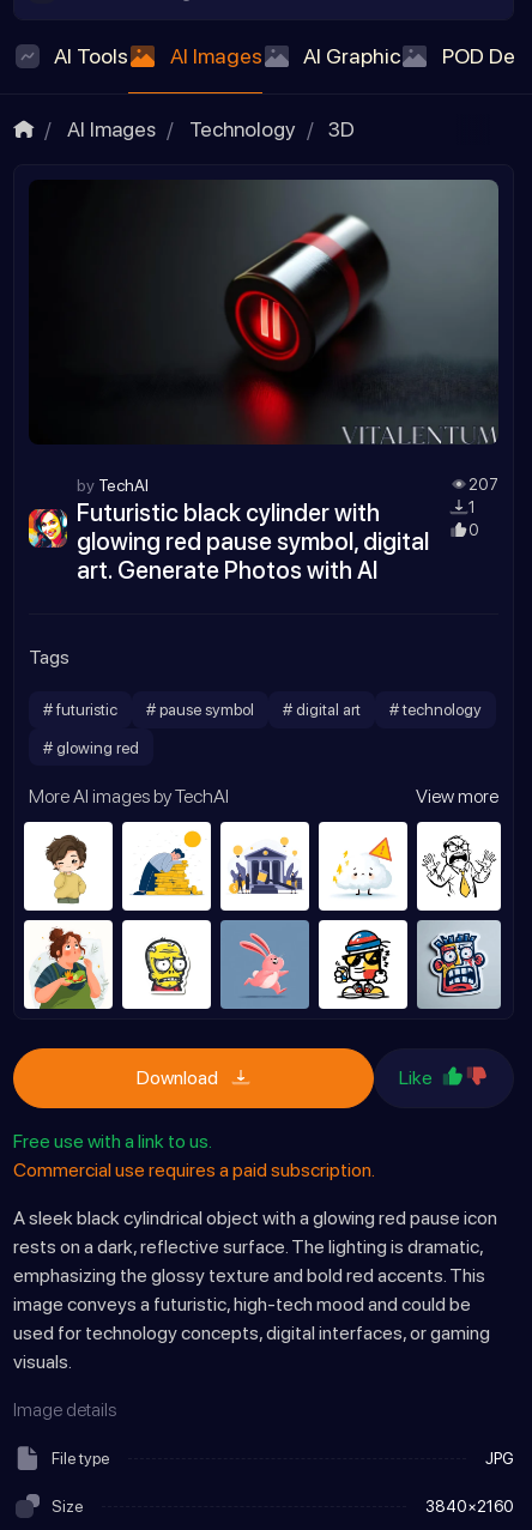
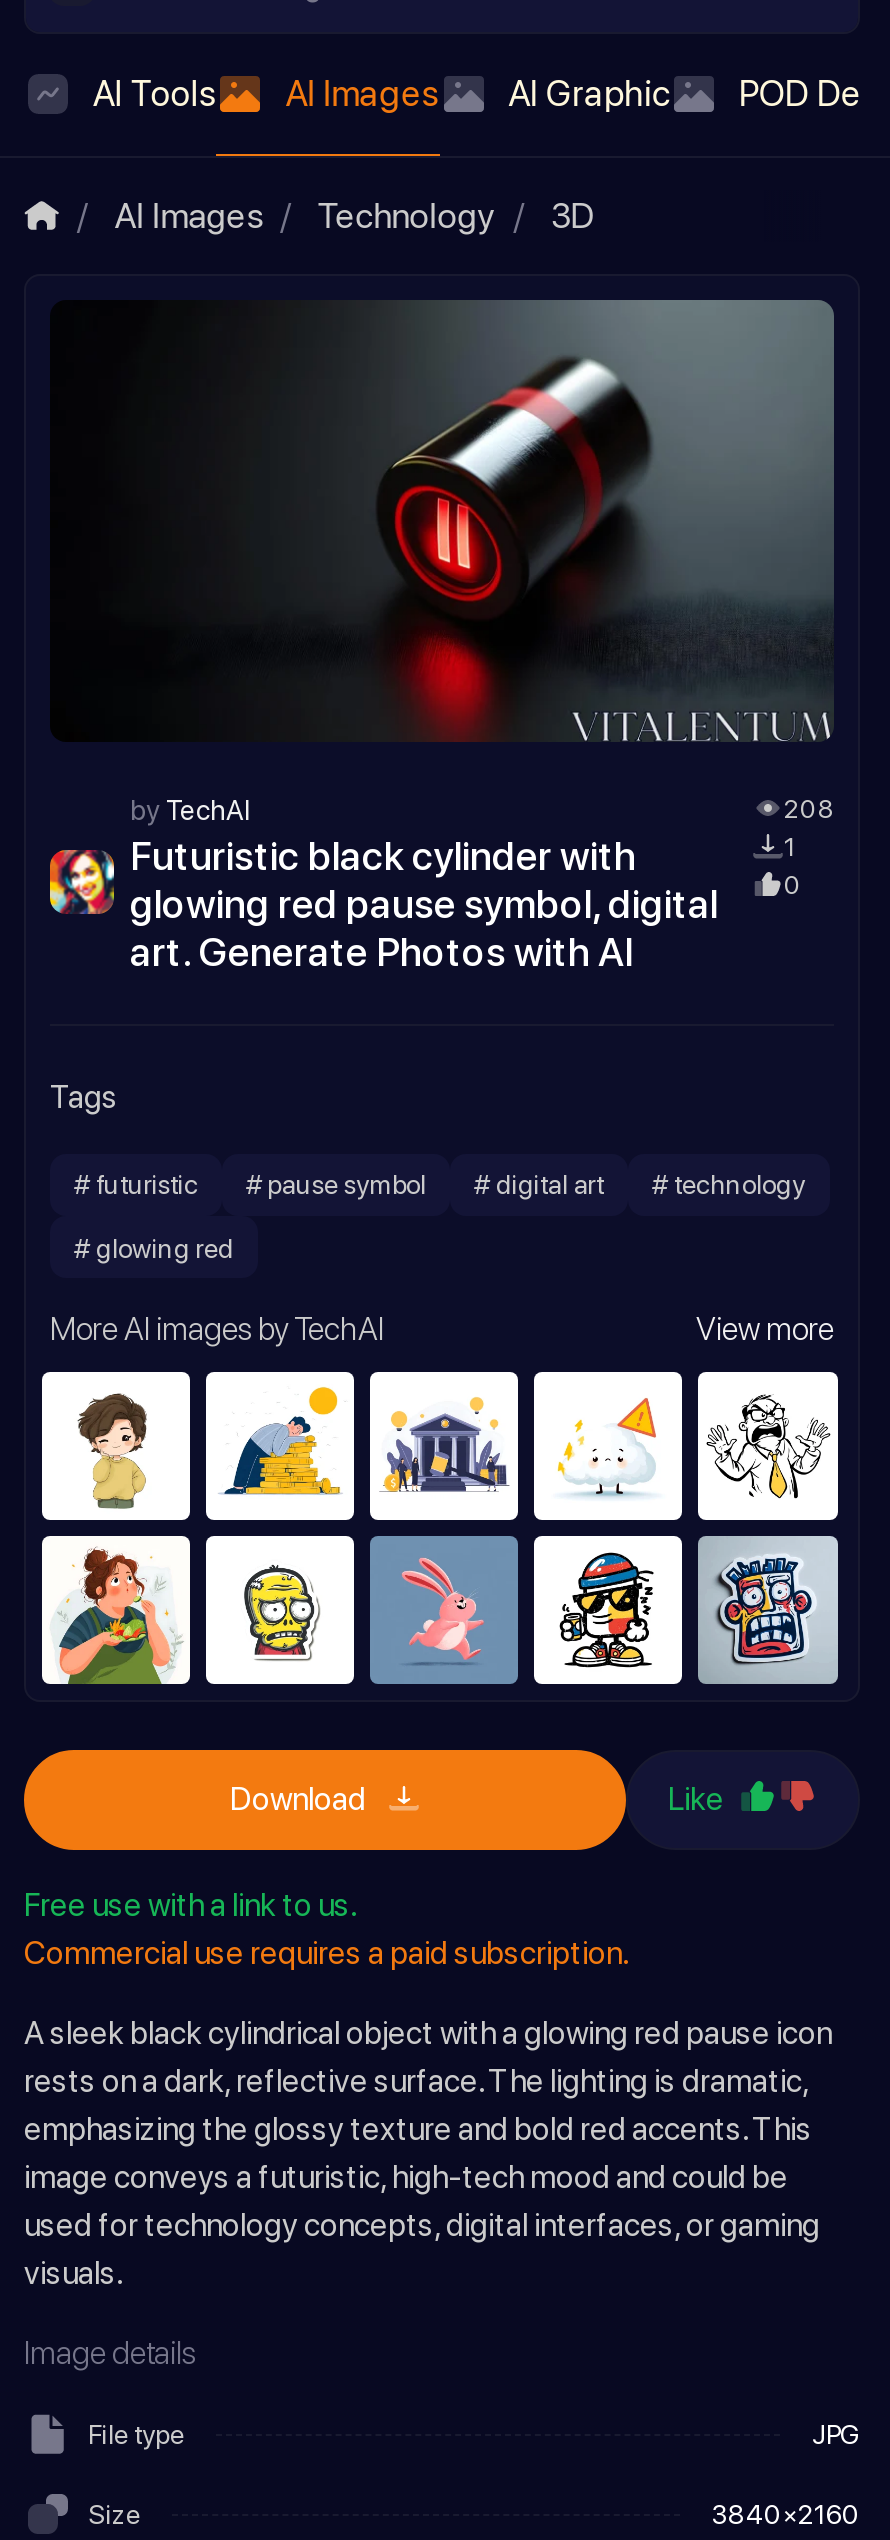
[468,475,498,493] 207 -> [784,794,834,824] 208

